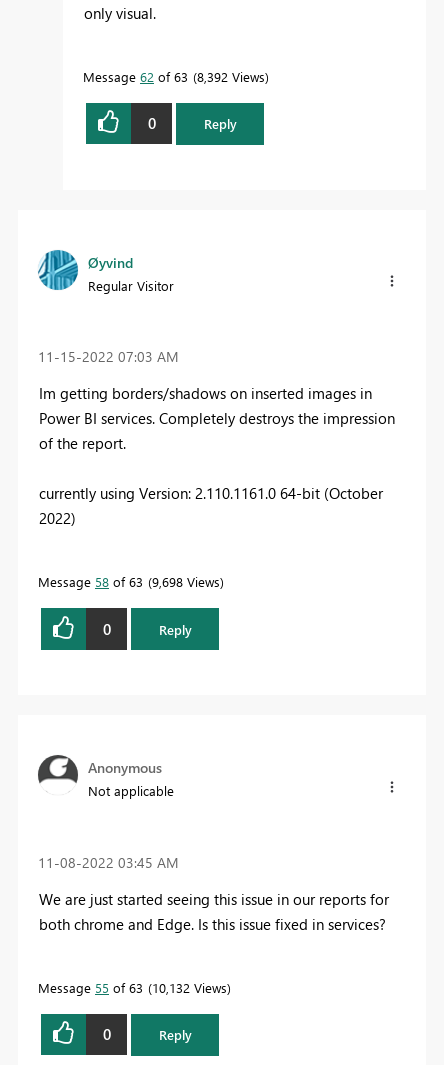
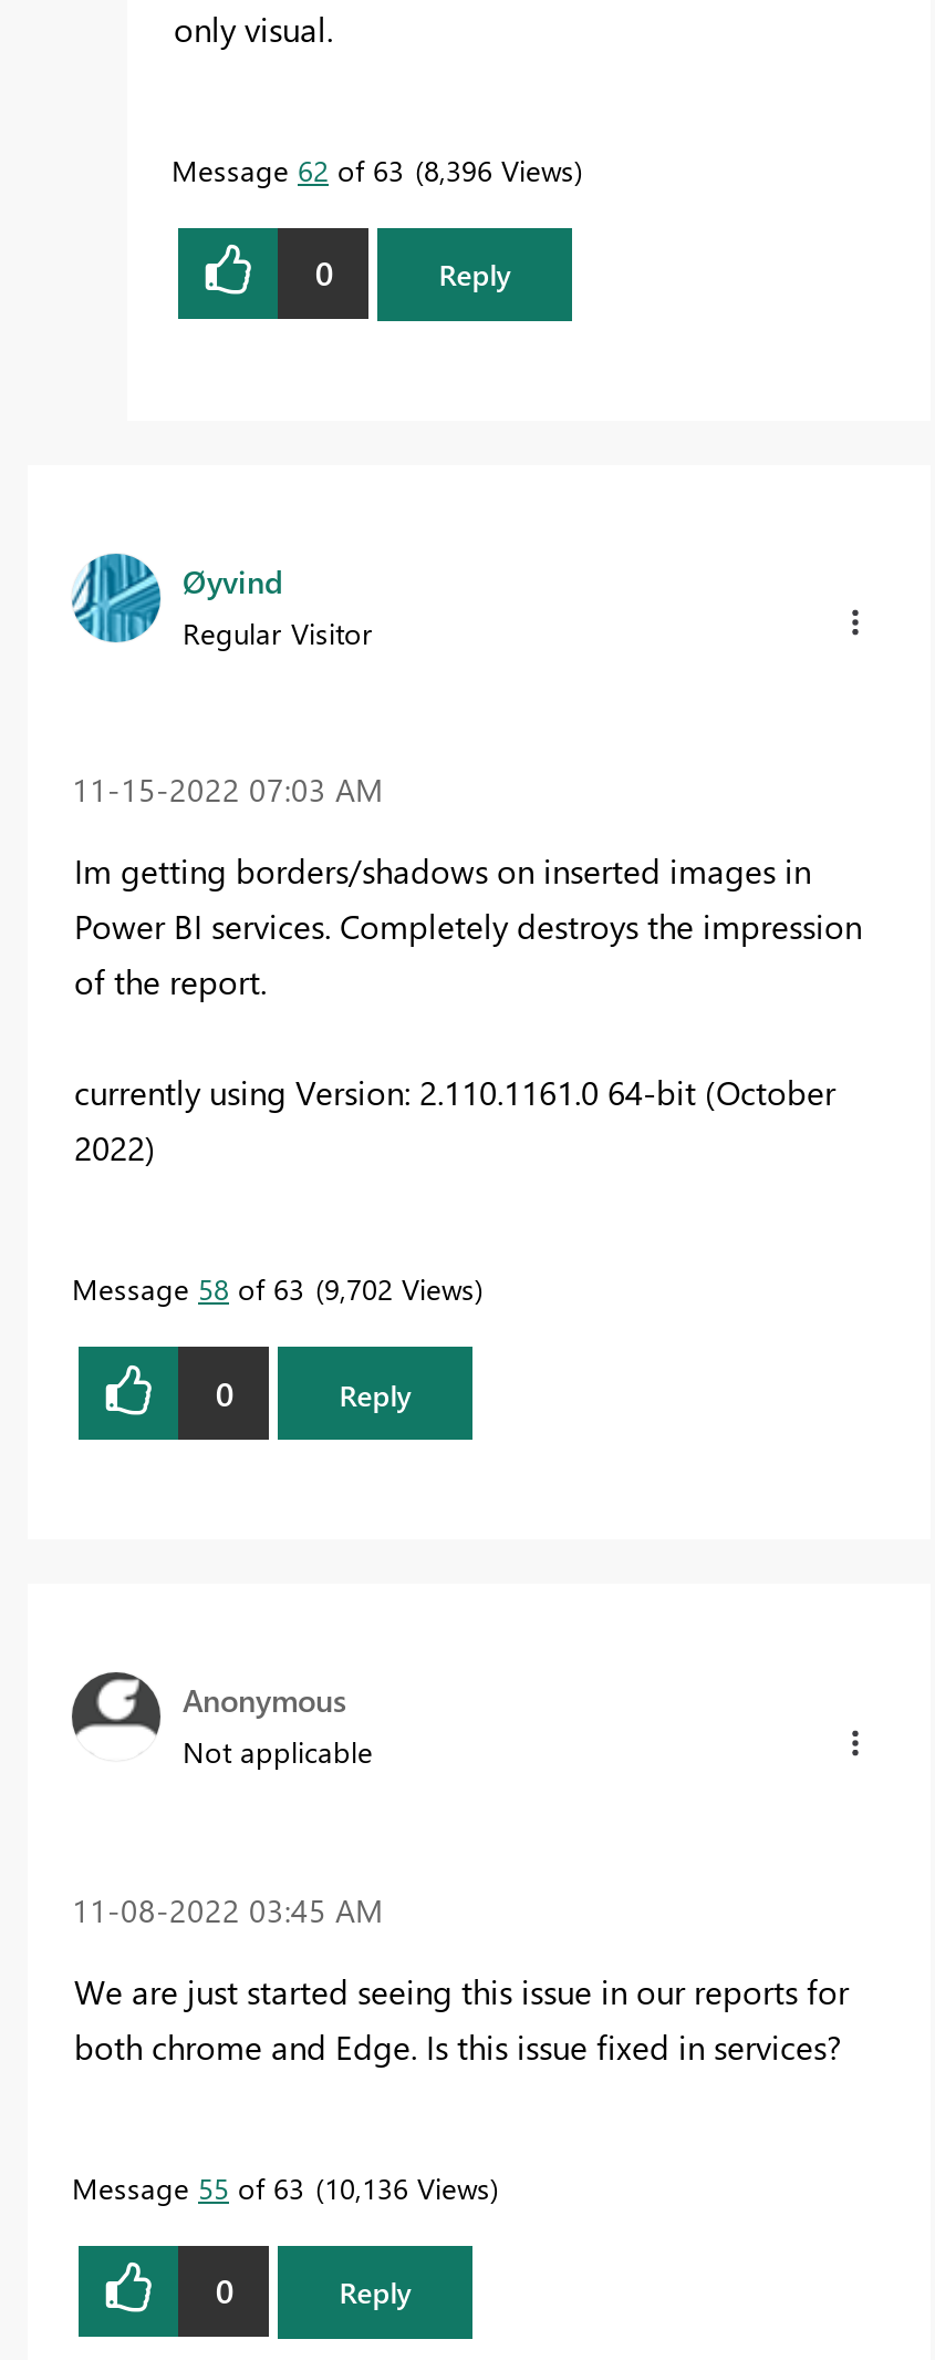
[83,68,265,85] Message 62 of 63 8,392 Views -> [172,150,574,187] Message 62 of 63 8,396 Views
[38,573,220,590] Message 58 of 63 9,698 Views -> [72,1269,475,1307] Message 58 of 63 9,702 Views
[38,978,227,995] Message 55 of 63 10,132 Views -> [72,2167,490,2205] Message 55 of 63 10,136 Views

